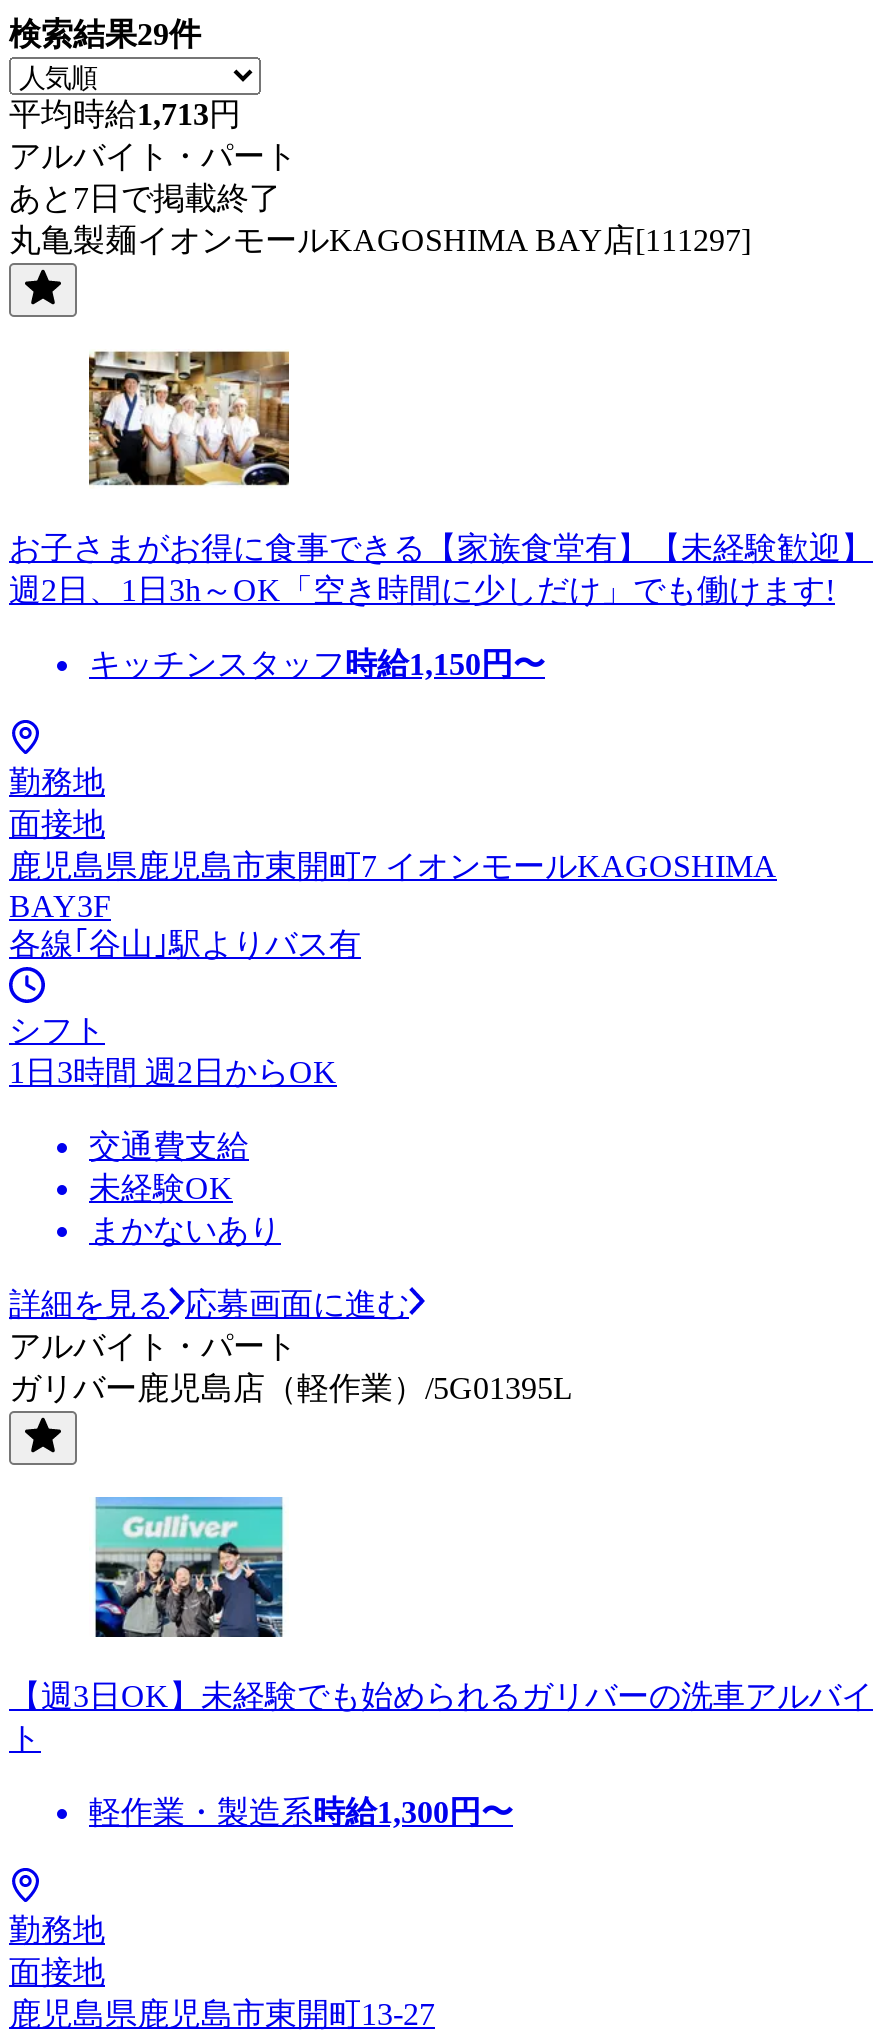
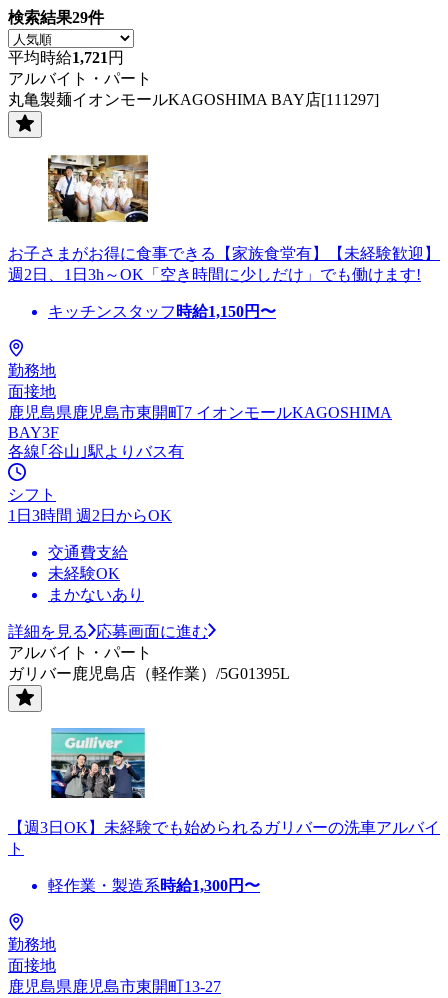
[9,97,241,131] 平均時給1,713円 -> [8,49,124,66] 平均時給1,721円
[9,181,281,215] あと7日で掲載終了 -> none

